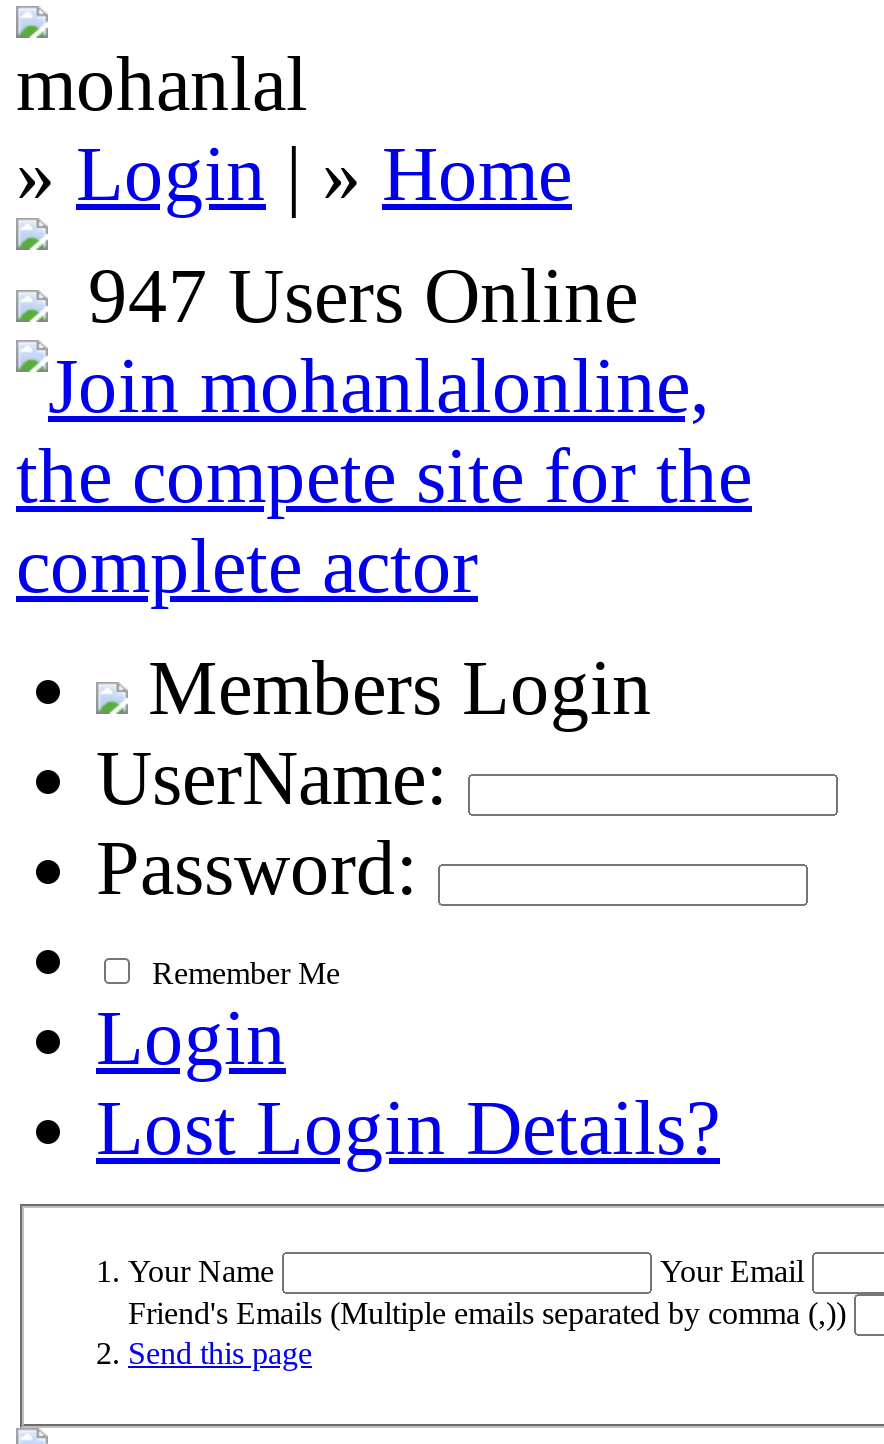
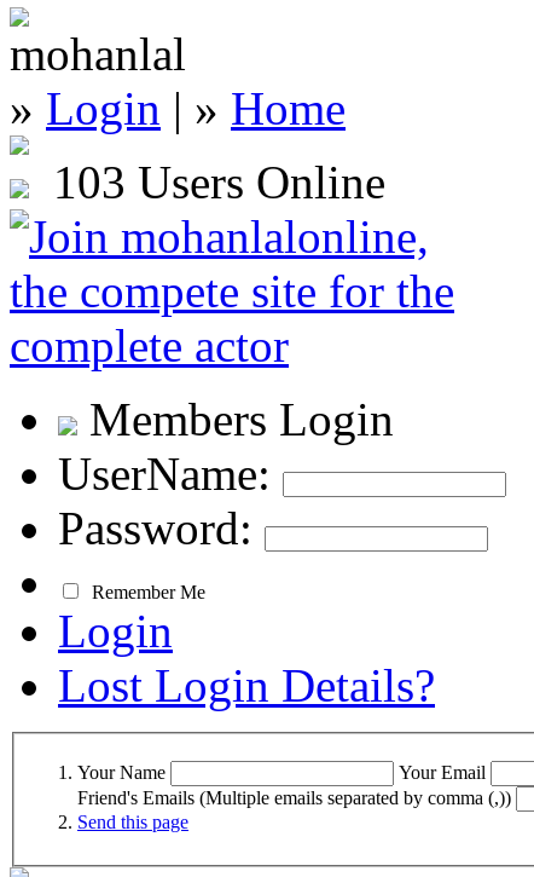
[48,252,638,338] 947 Users Online -> [29,156,385,208] 103 Users Online

